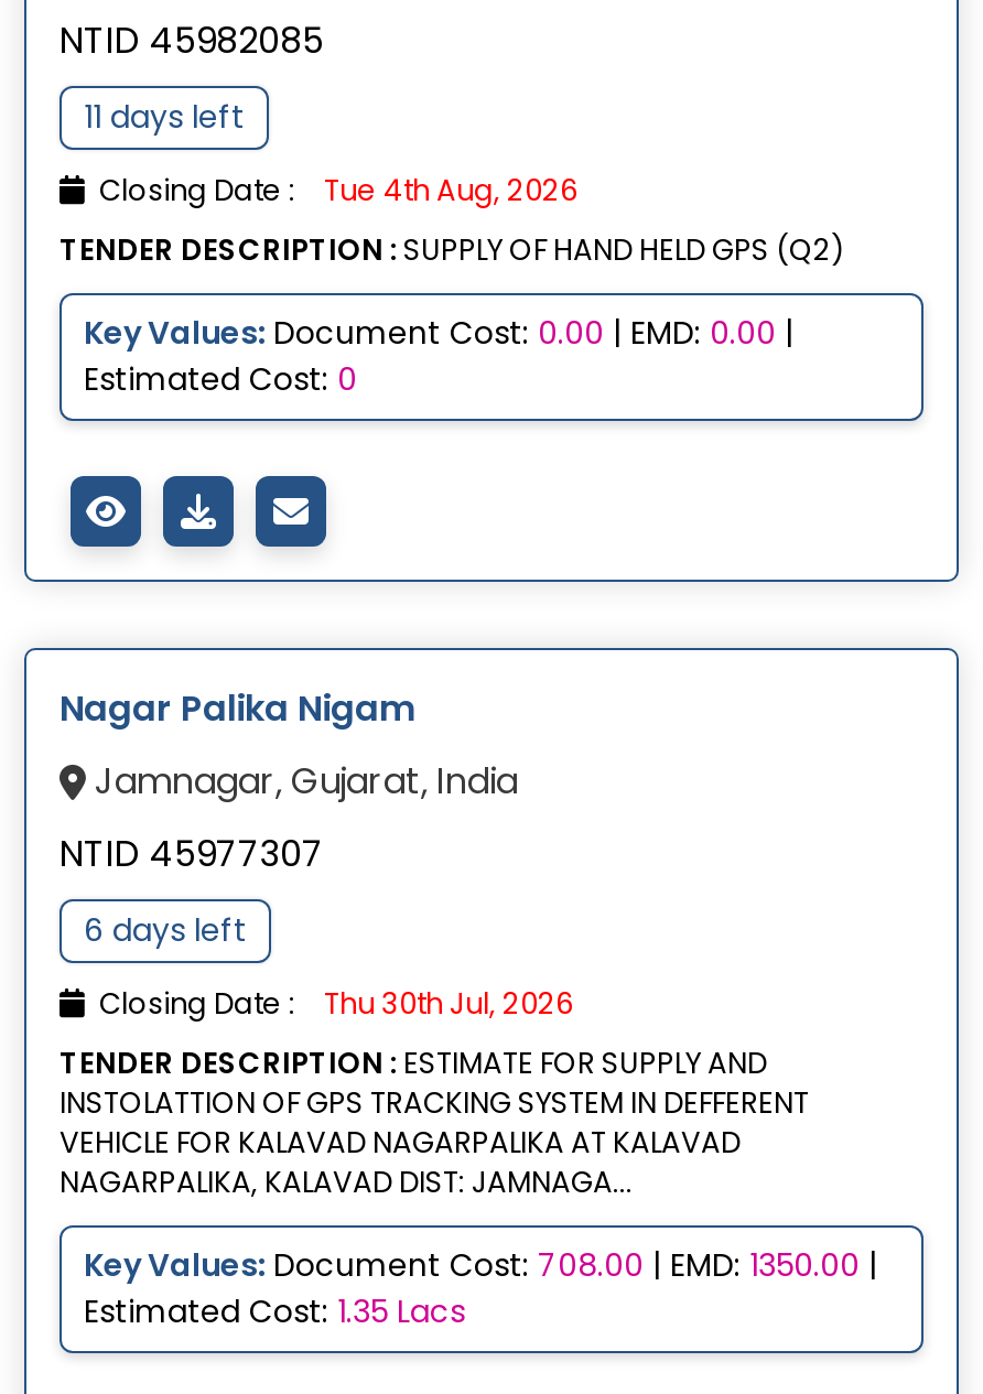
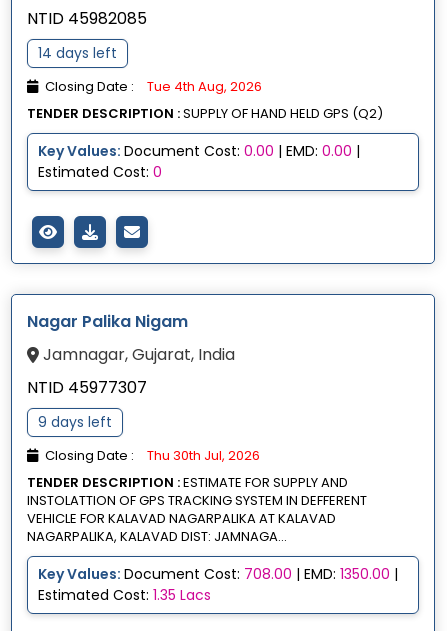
[84,95,245,139] 11 days left -> [38,43,117,63] 14 days left
[84,908,247,953] 6 days left -> [38,412,112,432] 9 days left

